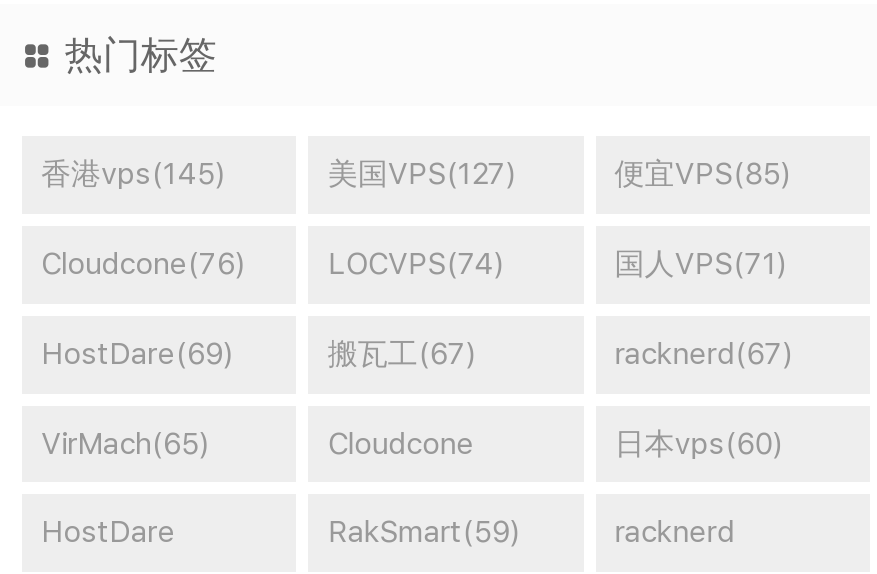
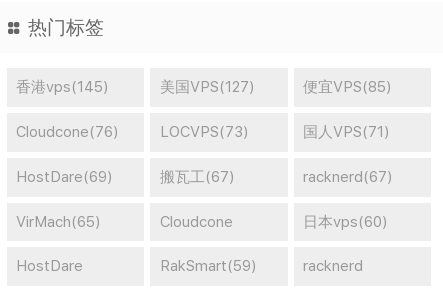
[328,246,506,282] LOCVPS(74) -> [160,123,249,141] LOCVPS(73)

